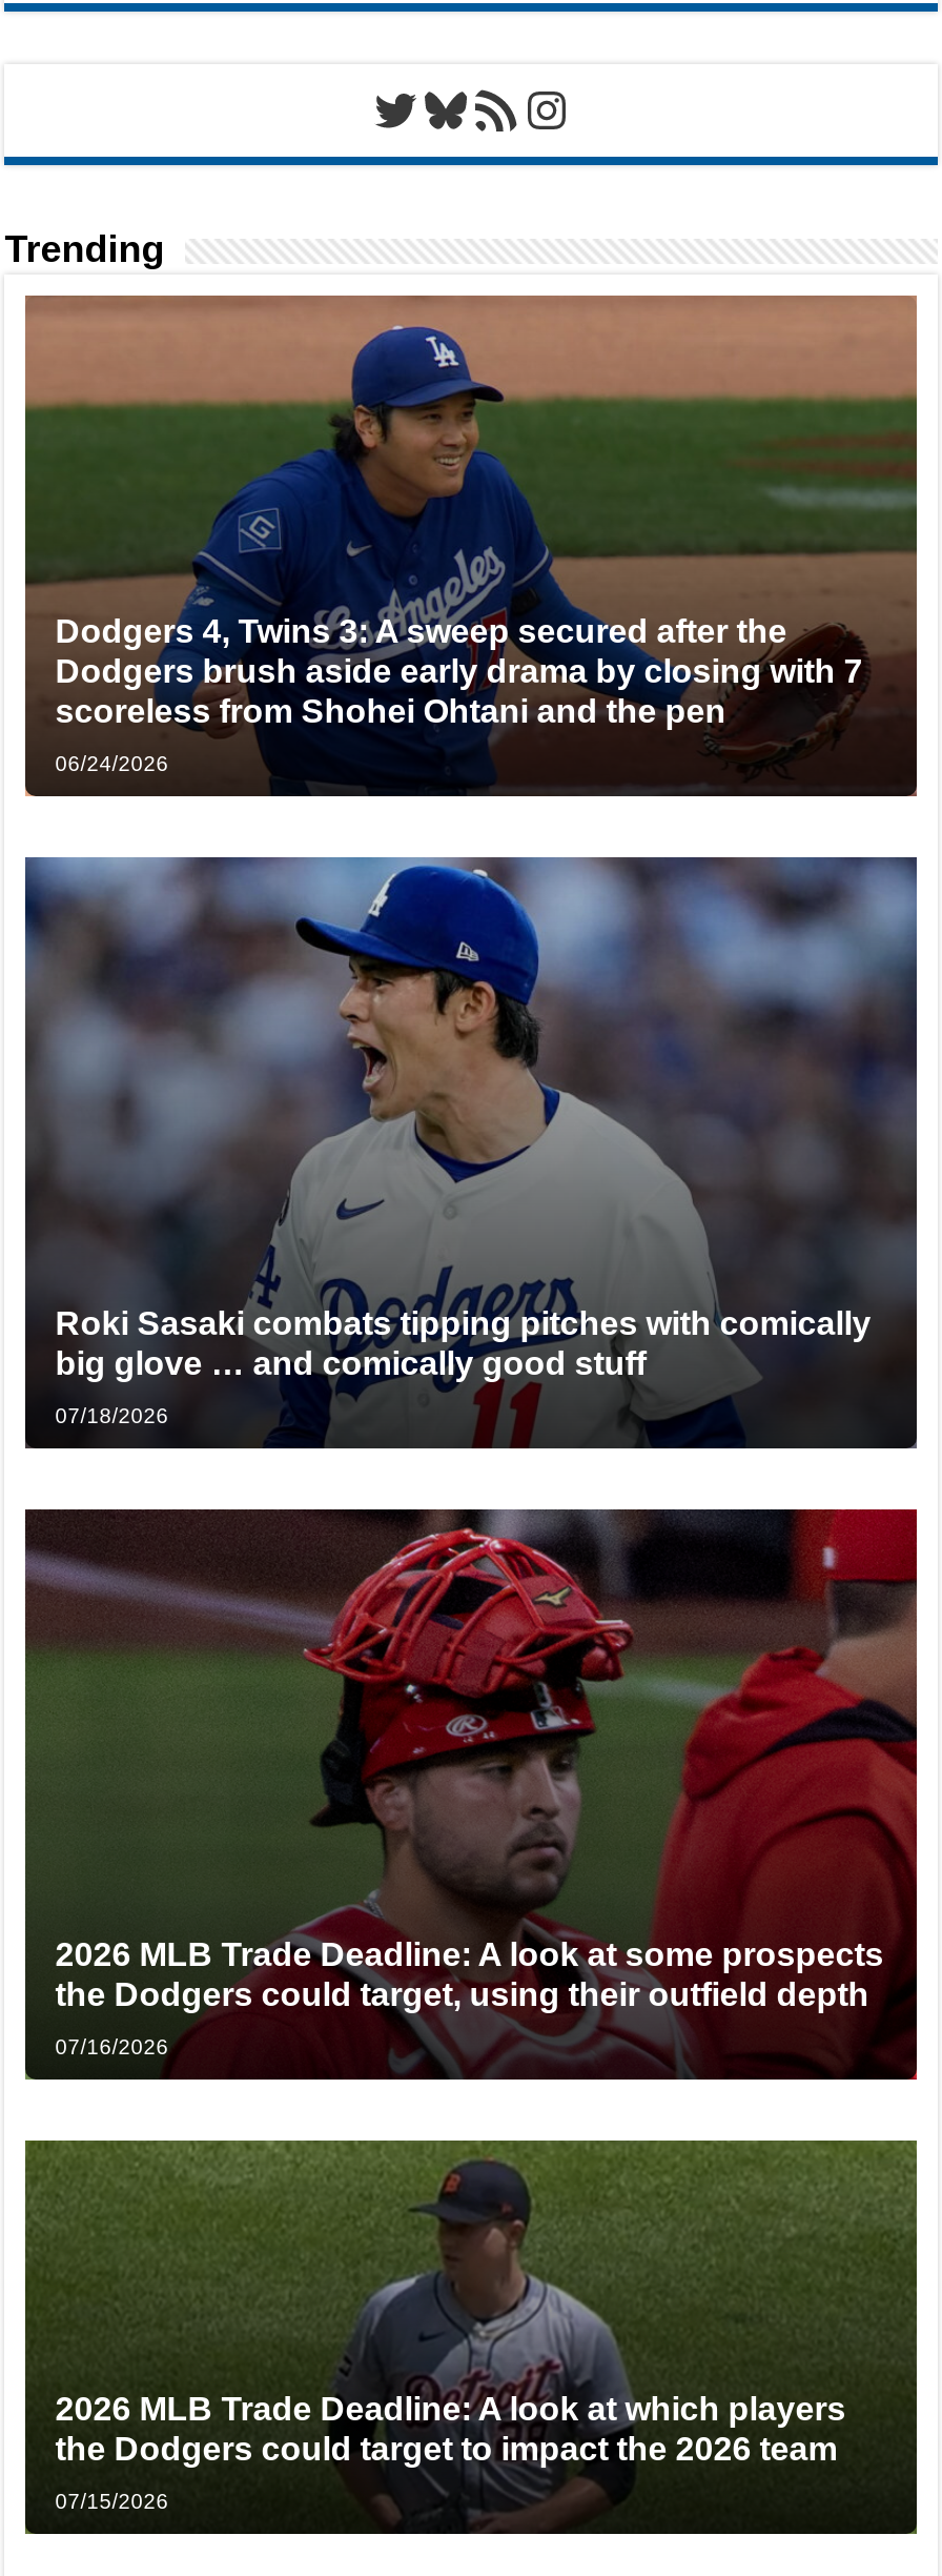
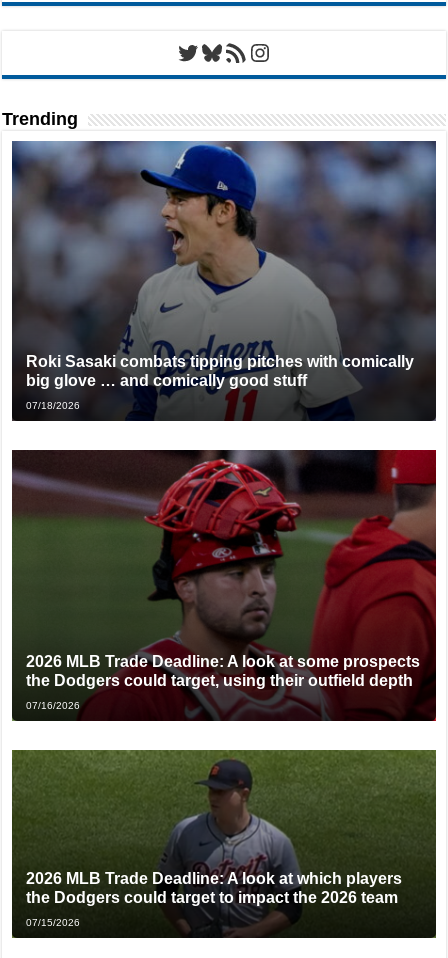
[23,293,919,798] [image] | Dodgers 4, Twins 3: A sweep secured after the | Dodgers brush aside early drama by closing with 7 | scoreless from Shohei Ohtani and the pen | 06/24/2026 -> none

